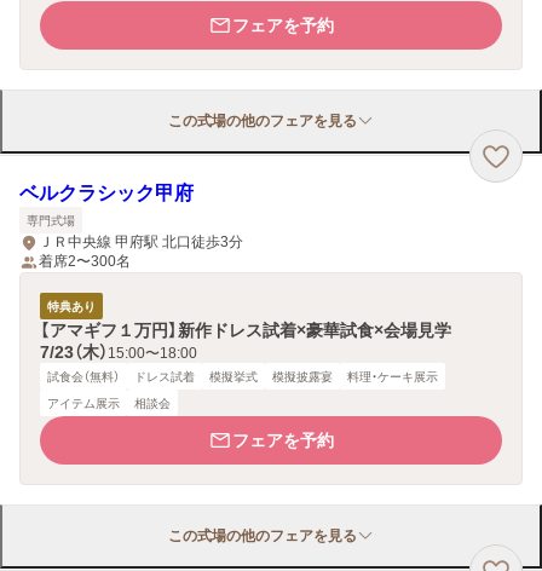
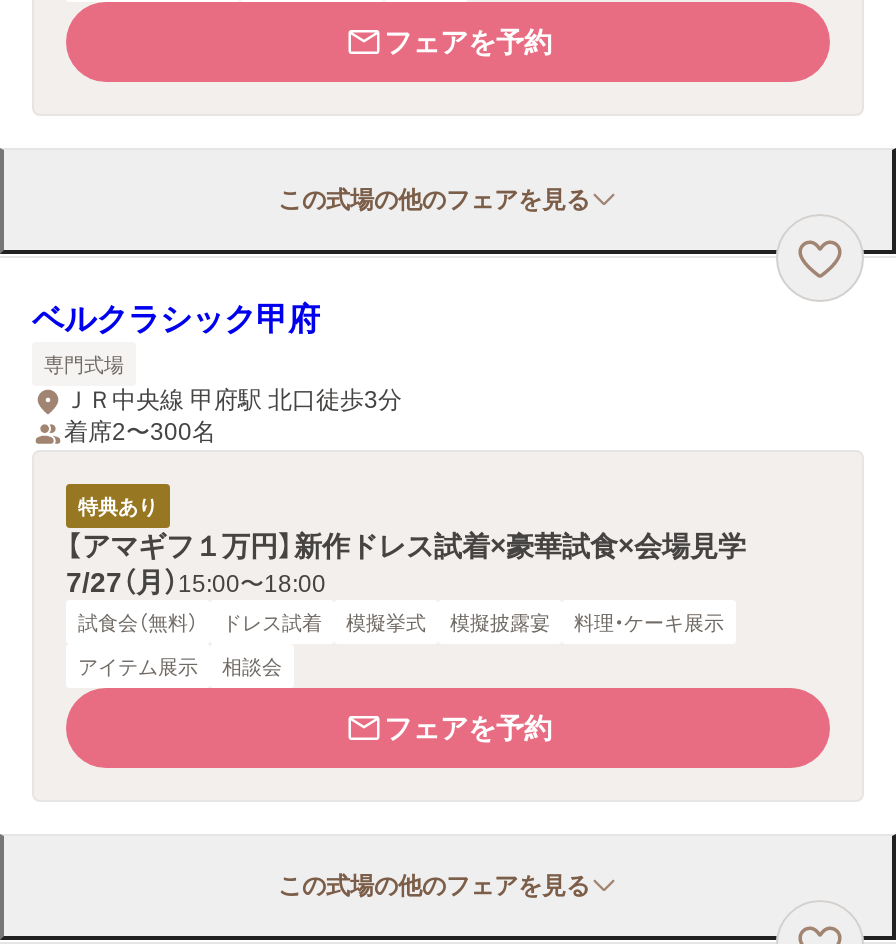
[40,342,197,362] 7/23（木）15:00〜18:00 -> [66,566,326,598] 7/27（月）15:00〜18:00

